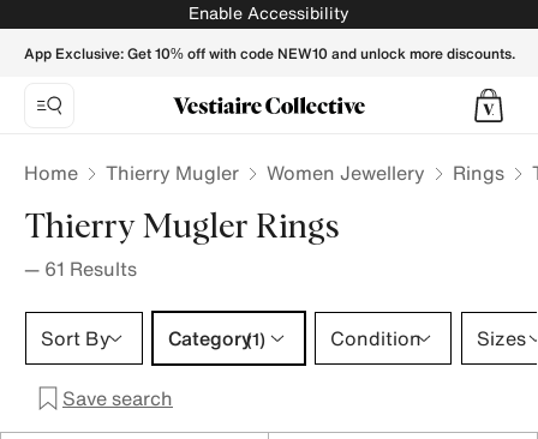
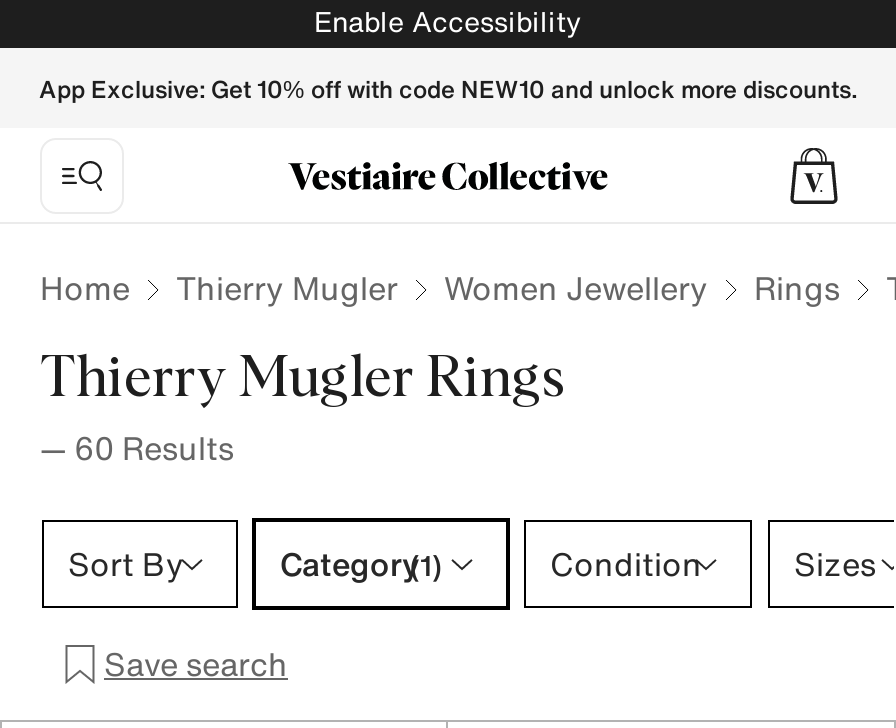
[24,254,137,283] — 61 Results -> [40,424,234,472] — 60 Results

